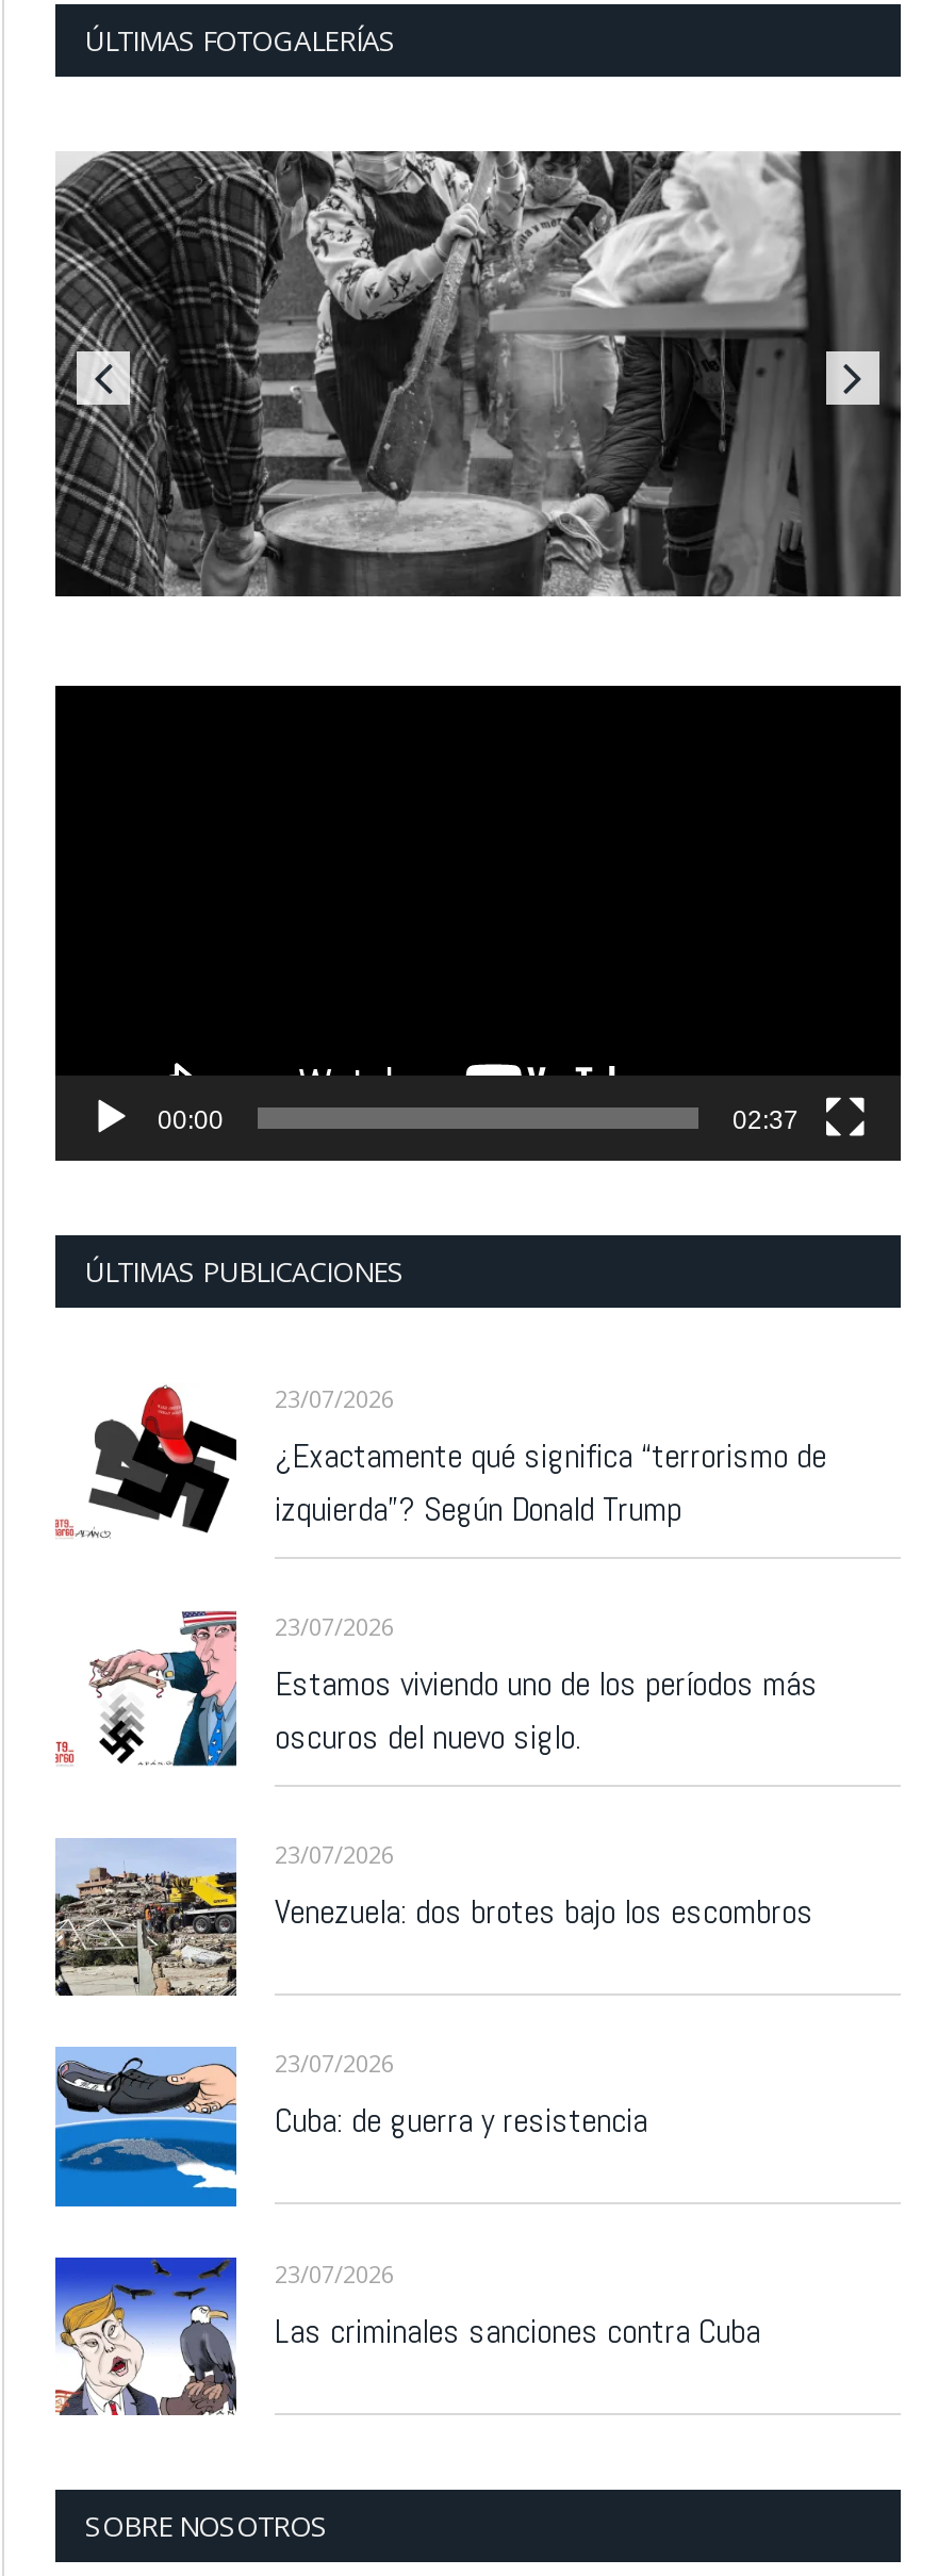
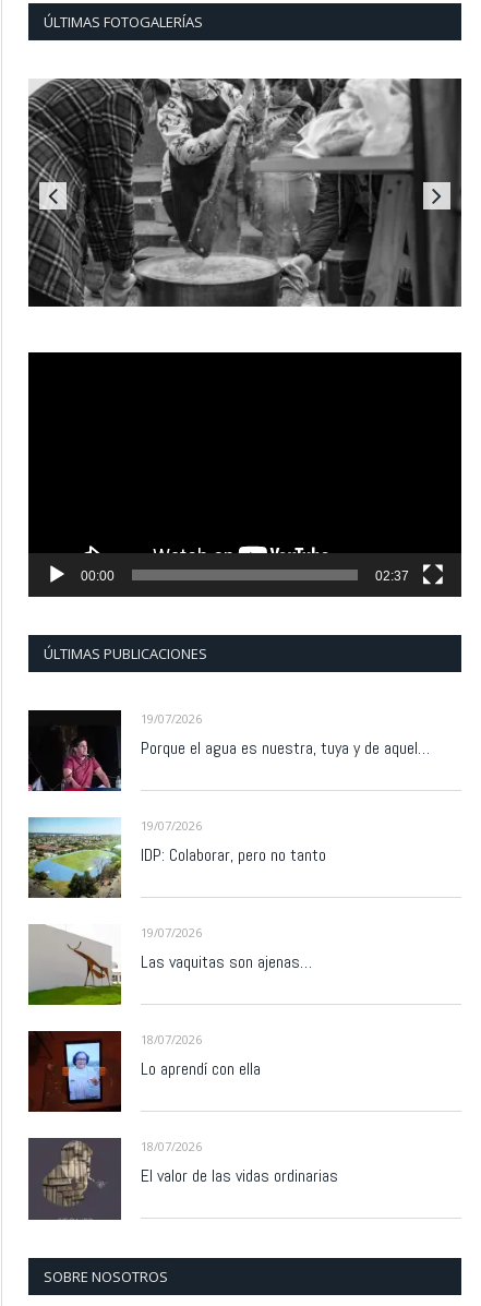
[55,1383,826,1541] [image] | 23/07/2026 | ¿Exactamente qué significa “terrorismo de | izquierda”? Según Donald Trump -> [27,709,430,792] [image] | 19/07/2026 | Porque el agua es nuestra, tuya y de aquel…
[55,1609,818,1767] [image] | 23/07/2026 | Estamos viviendo uno de los períodos más | oscuros del nuevo siglo. -> [27,816,326,899] [image] | 19/07/2026 | IDP: Colaborar, pero no tanto
[55,1837,813,1997] [image] | 23/07/2026 | Venezuela: dos brotes bajo los escombros -> [28,924,312,1006] [image] | 19/07/2026 | Las vaquitas son ajenas…
[53,2046,647,2208] [image] | 23/07/2026 | Cuba: de guerra y resistencia -> [27,1030,261,1113] [image] | 18/07/2026 | Lo aprendí con ella
[53,2254,760,2416] [image] | 23/07/2026 | Las criminales sanciones contra Cuba -> [27,1137,338,1221] [image] | 18/07/2026 | El valor de las vidas ordinarias

